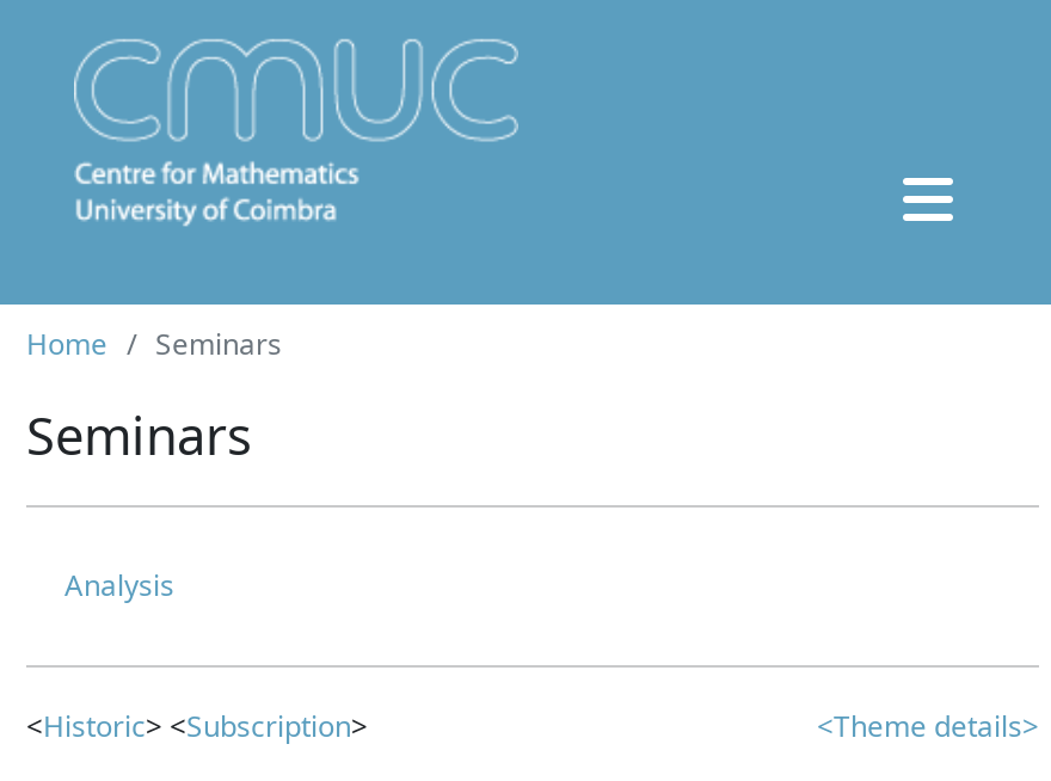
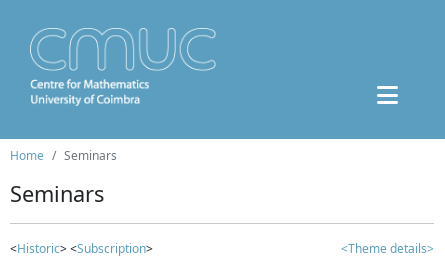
[64,565,174,605] Analysis -> none

